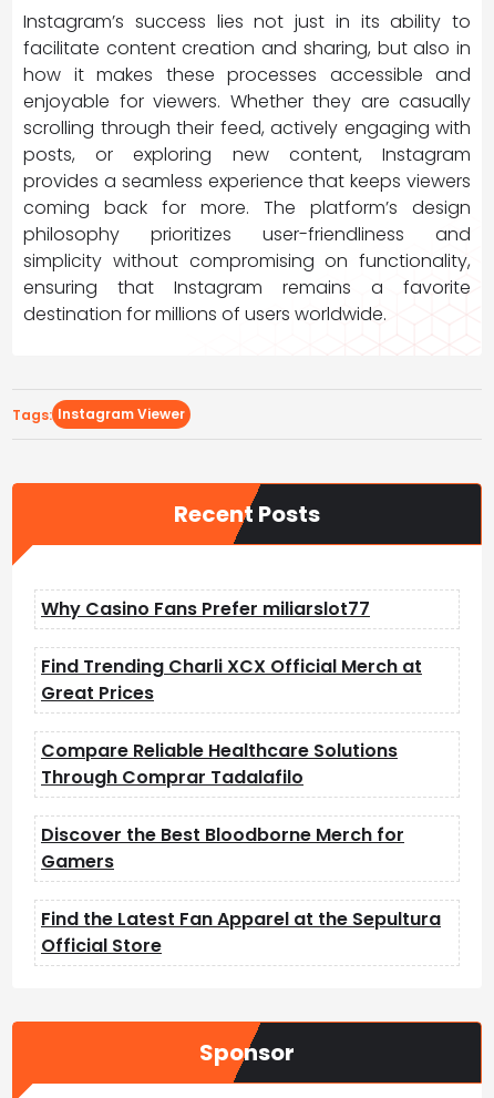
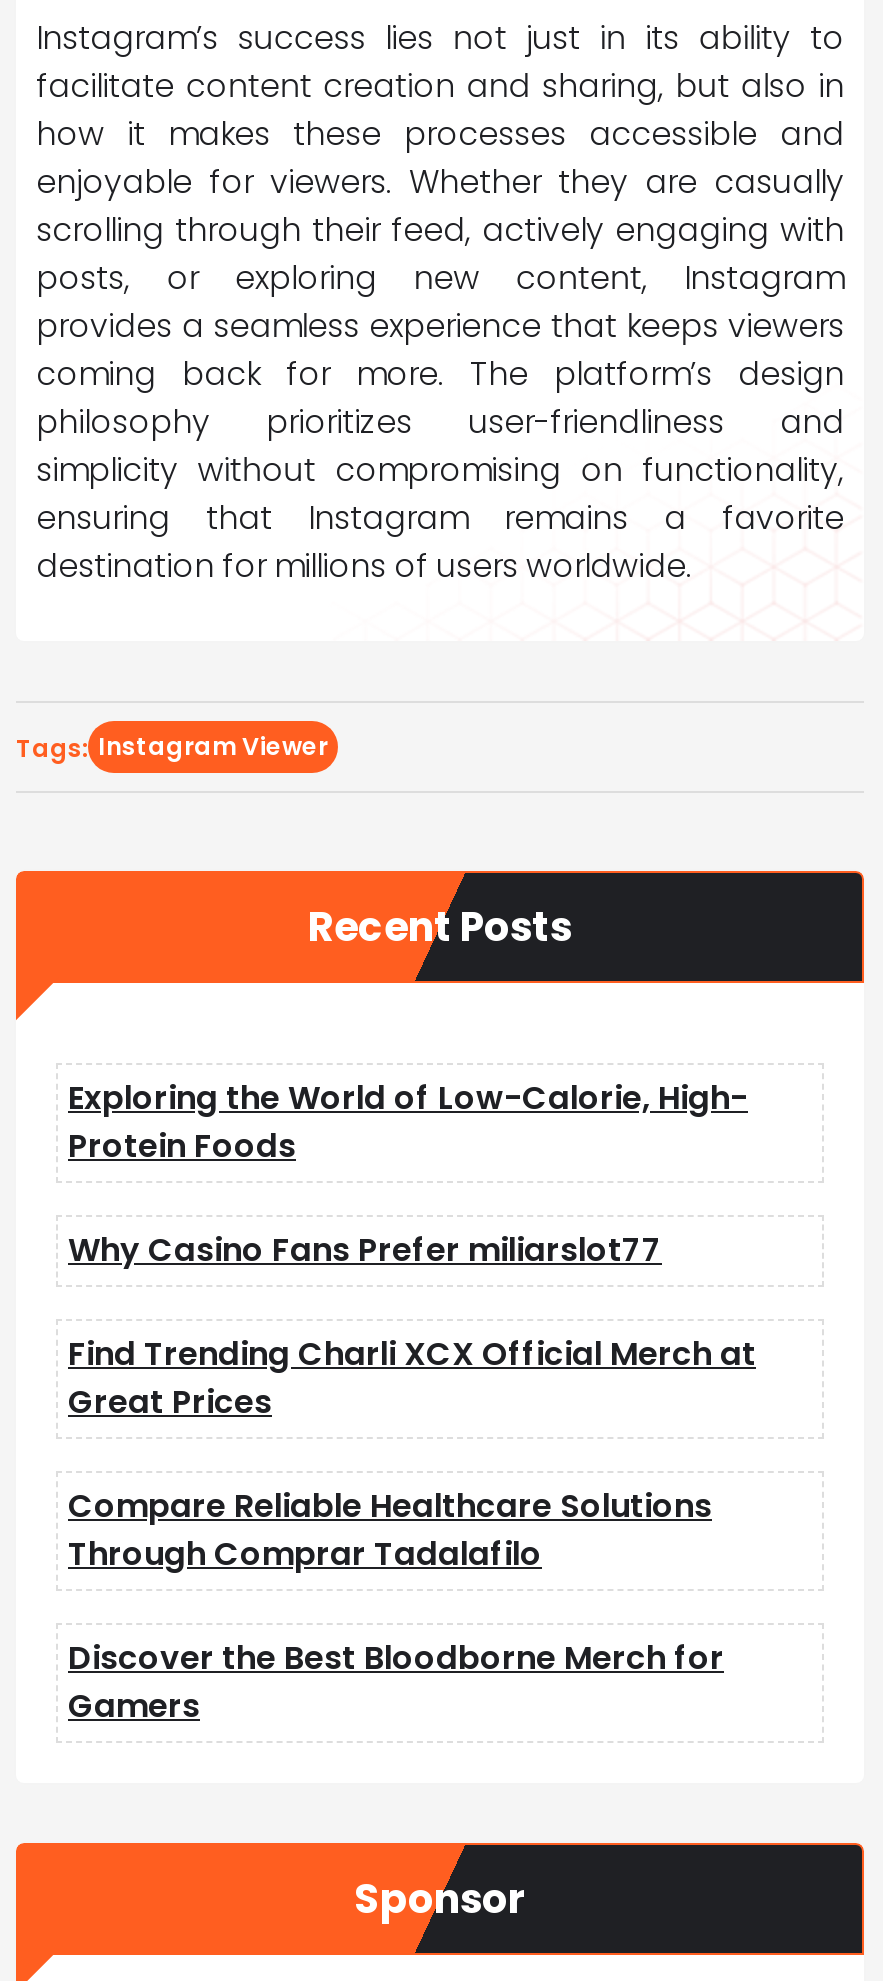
none -> [68,1074,748,1168] Exploring the World of Low-Calorie, High- | Protein Foods
moved [41,596,422,874] -> [68,1226,756,1728]: Why Casino Fans Prefer miliarslot77 | Find Trending Charli XCX Official Merch at | Great Prices | Compare Reliable Healthcare Solutions | Through Comprar Tadalafilo | Discover the Best Bloodborne Merch for | Gamers
[41,906,441,958] Find the Latest Fan Apparel at the Sepultura | Official Store -> none

